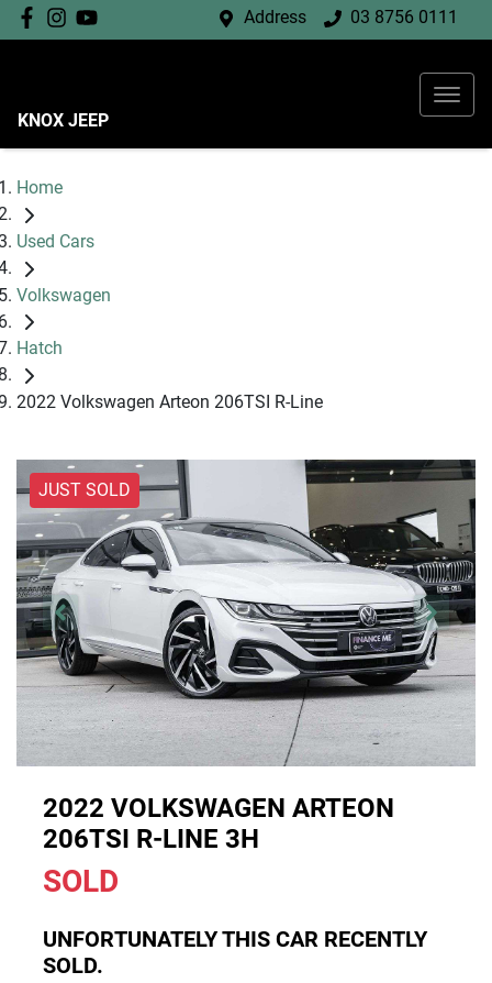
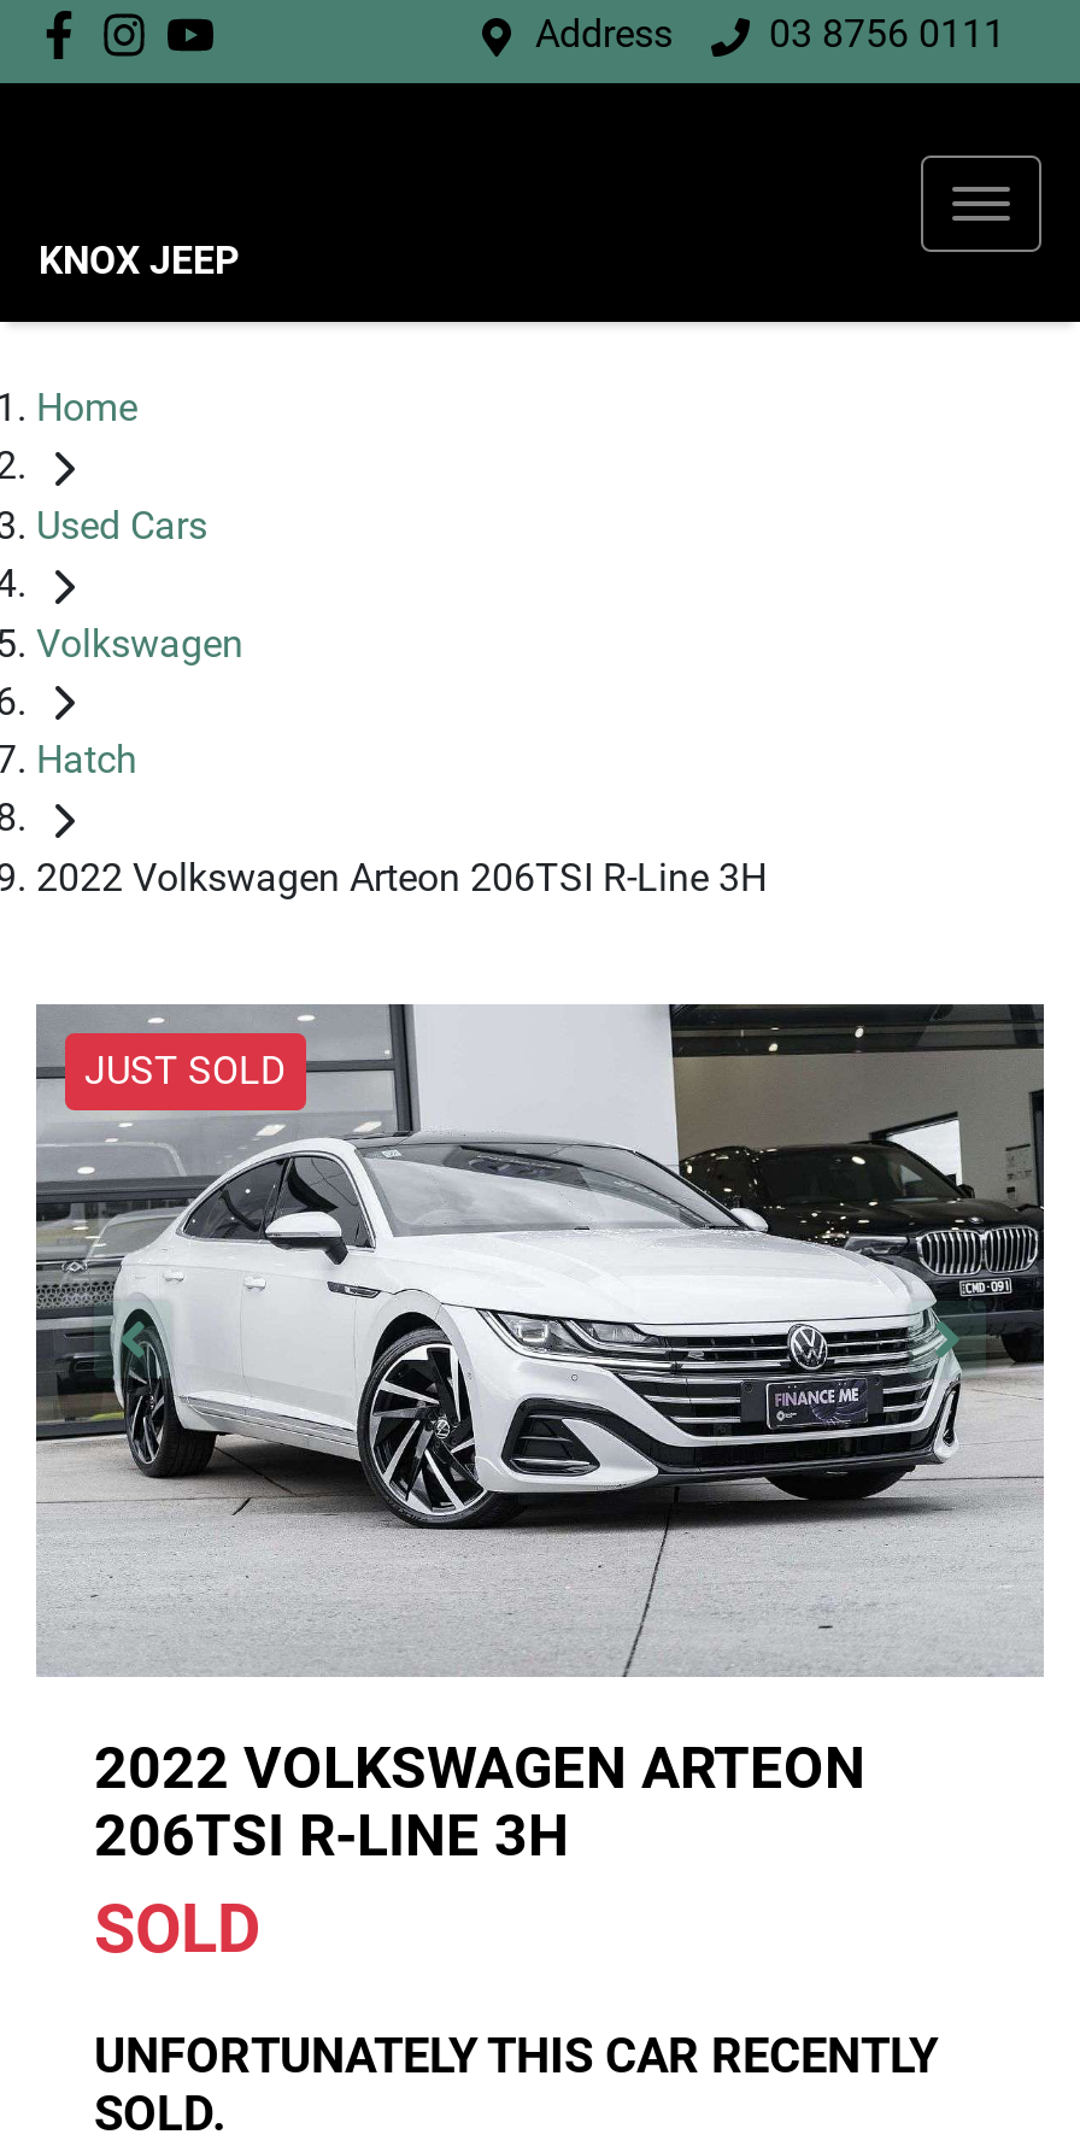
[16,392,323,412] 2022 Volkswagen Arteon 206TSI R-Line -> [36,855,767,901] 2022 Volkswagen Arteon 206TSI R-Line 3H

